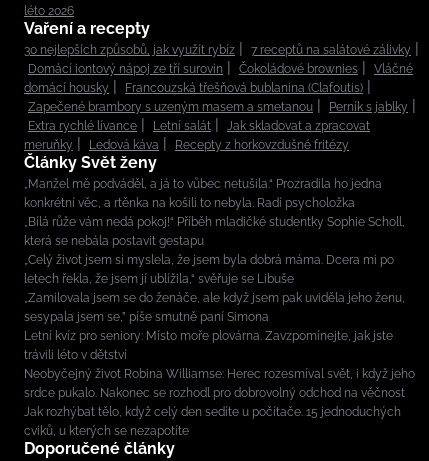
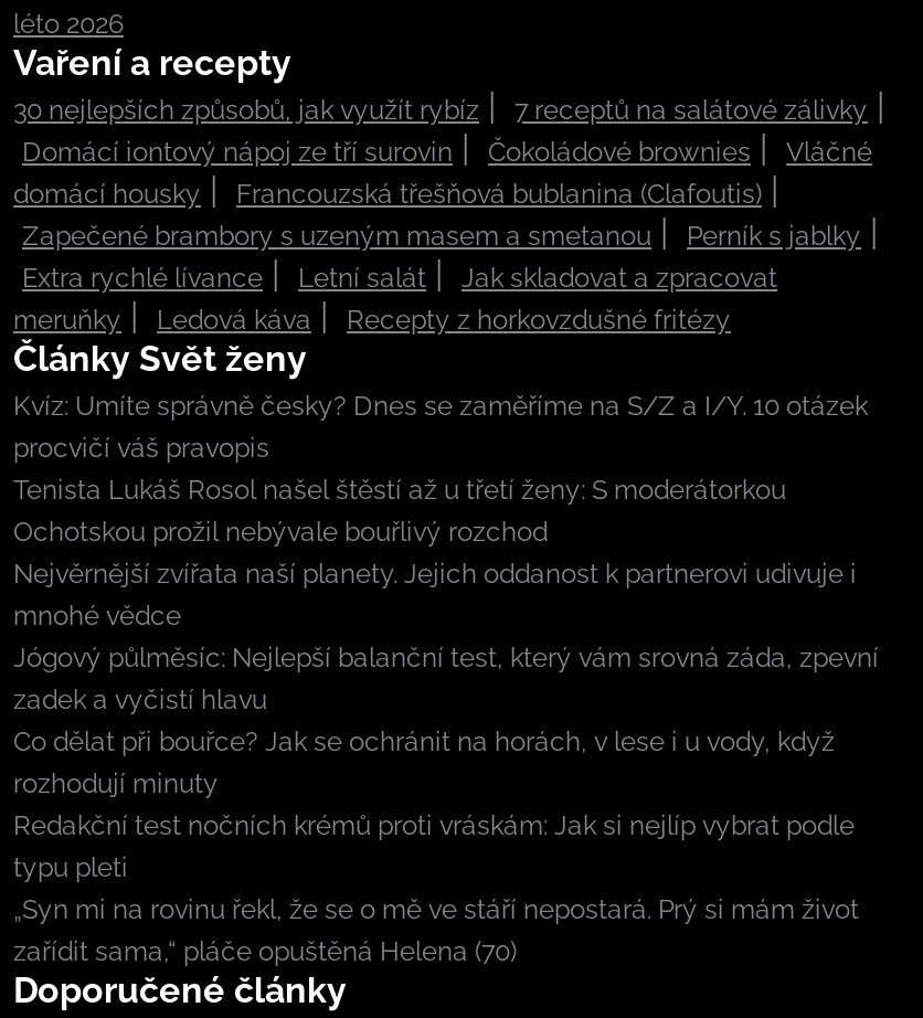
[24,177,415,438] „Manžel mě podváděl, a já to vůbec netušila.“ Prozradila ho jedna | konkrétní věc, a rtěnka na košili to nebyla. Radí psycholožka | „Bílá růže vám nedá pokoj!“ Příběh mladičké studentky Sophie Scholl, | která se nebála postavit gestapu | „Celý život jsem si myslela, že jsem byla dobrá máma. Dcera mi po | letech řekla, že jsem jí ublížila,“ svěřuje se Libuše | „Zamilovala jsem se do ženáče, ale když jsem pak uviděla jeho ženu, | sesypala jsem se,” píše smutně paní Simona | Letní kvíz pro seniory: Místo moře plovárna. Zavzpomínejte, jak jste | trávili léto v dětství | Neobyčejný život Robina Williamse: Herec rozesmíval svět, i když jeho | srdce pukalo. Nakonec se rozhodl pro dobrovolný odchod na věčnost | Jak rozhýbat tělo, když celý den sedíte u počítače. 15 jednoduchých | cviků, u kterých se nezapotíte -> [13,391,879,967] Kvíz: Umíte správně česky? Dnes se zaměříme na S/Z a I/Y. 10 otázek | procvičí váš pravopis | Tenista Lukáš Rosol našel štěstí až u třetí ženy: S moderátorkou | Ochotskou prožil nebývale bouřlivý rozchod | Nejvěrnější zvířata naší planety. Jejich oddanost k partnerovi udivuje i | mnohé vědce | Jógový půlměsíc: Nejlepší balanční test, který vám srovná záda, zpevní | zadek a vyčistí hlavu | Co dělat při bouřce? Jak se ochránit na horách, v lese i u vody, když | rozhodují minuty | Redakční test nočních krémů proti vráskám: Jak si nejlíp vybrat podle | typu pleti | „Syn mi na rovinu řekl, že se o mě ve stáří nepostará. Prý si mám život | zařídit sama,“ pláče opuštěná Helena (70)

